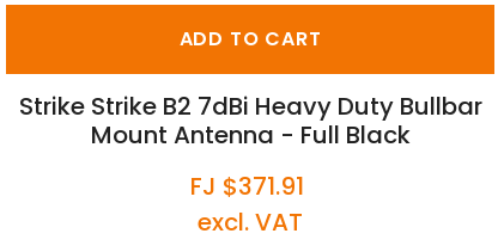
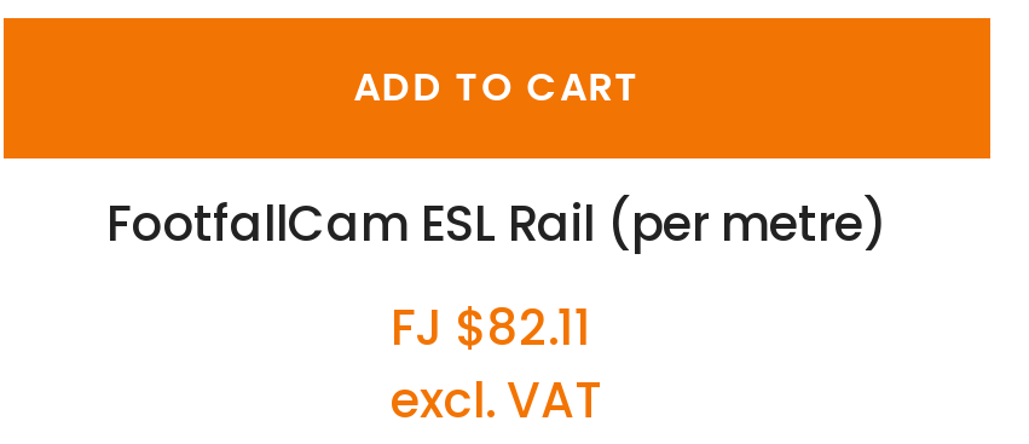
[19,89,482,151] Strike Strike B2 7dBi Heavy Duty Bullbar | Mount Antenna - Full Black -> [106,189,888,256] FootfallCam ESL Rail (per metre)
[190,169,304,202] FJ $371.91 -> [391,293,591,361] FJ $82.11

